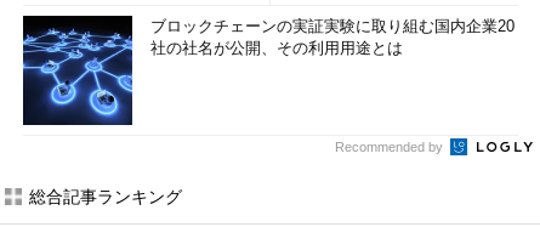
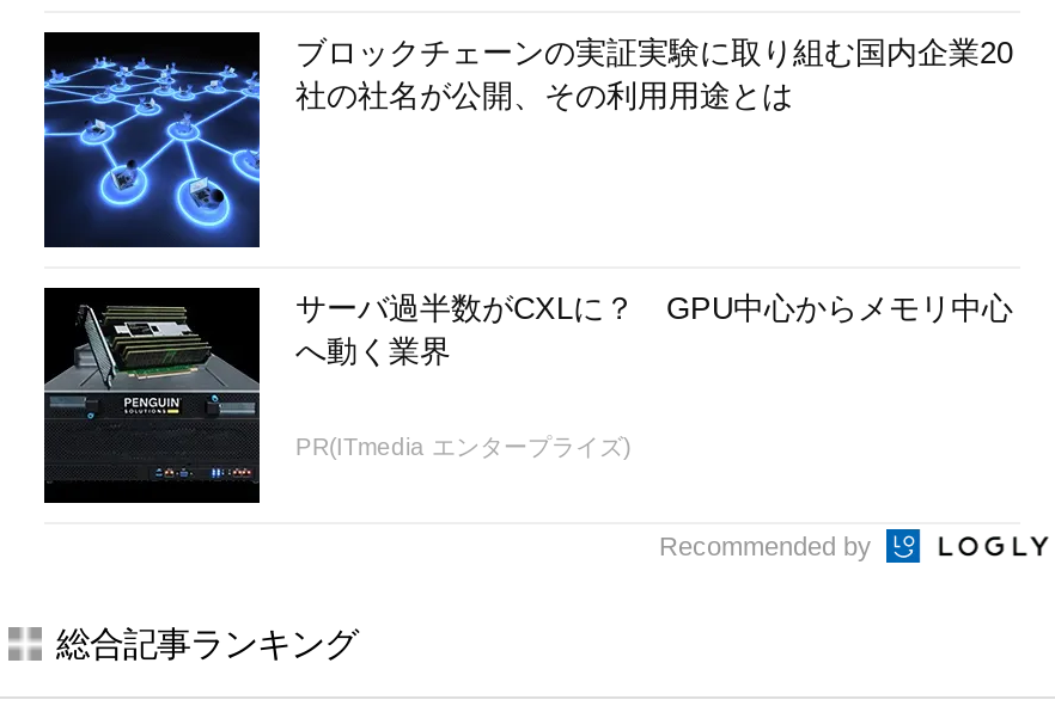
none -> [42,290,1013,503] [image] | サーバ過半数がCXLに？ GPU中心からメモリ中心 | へ動く業界 | PR(ITmedia エンタープライズ)

